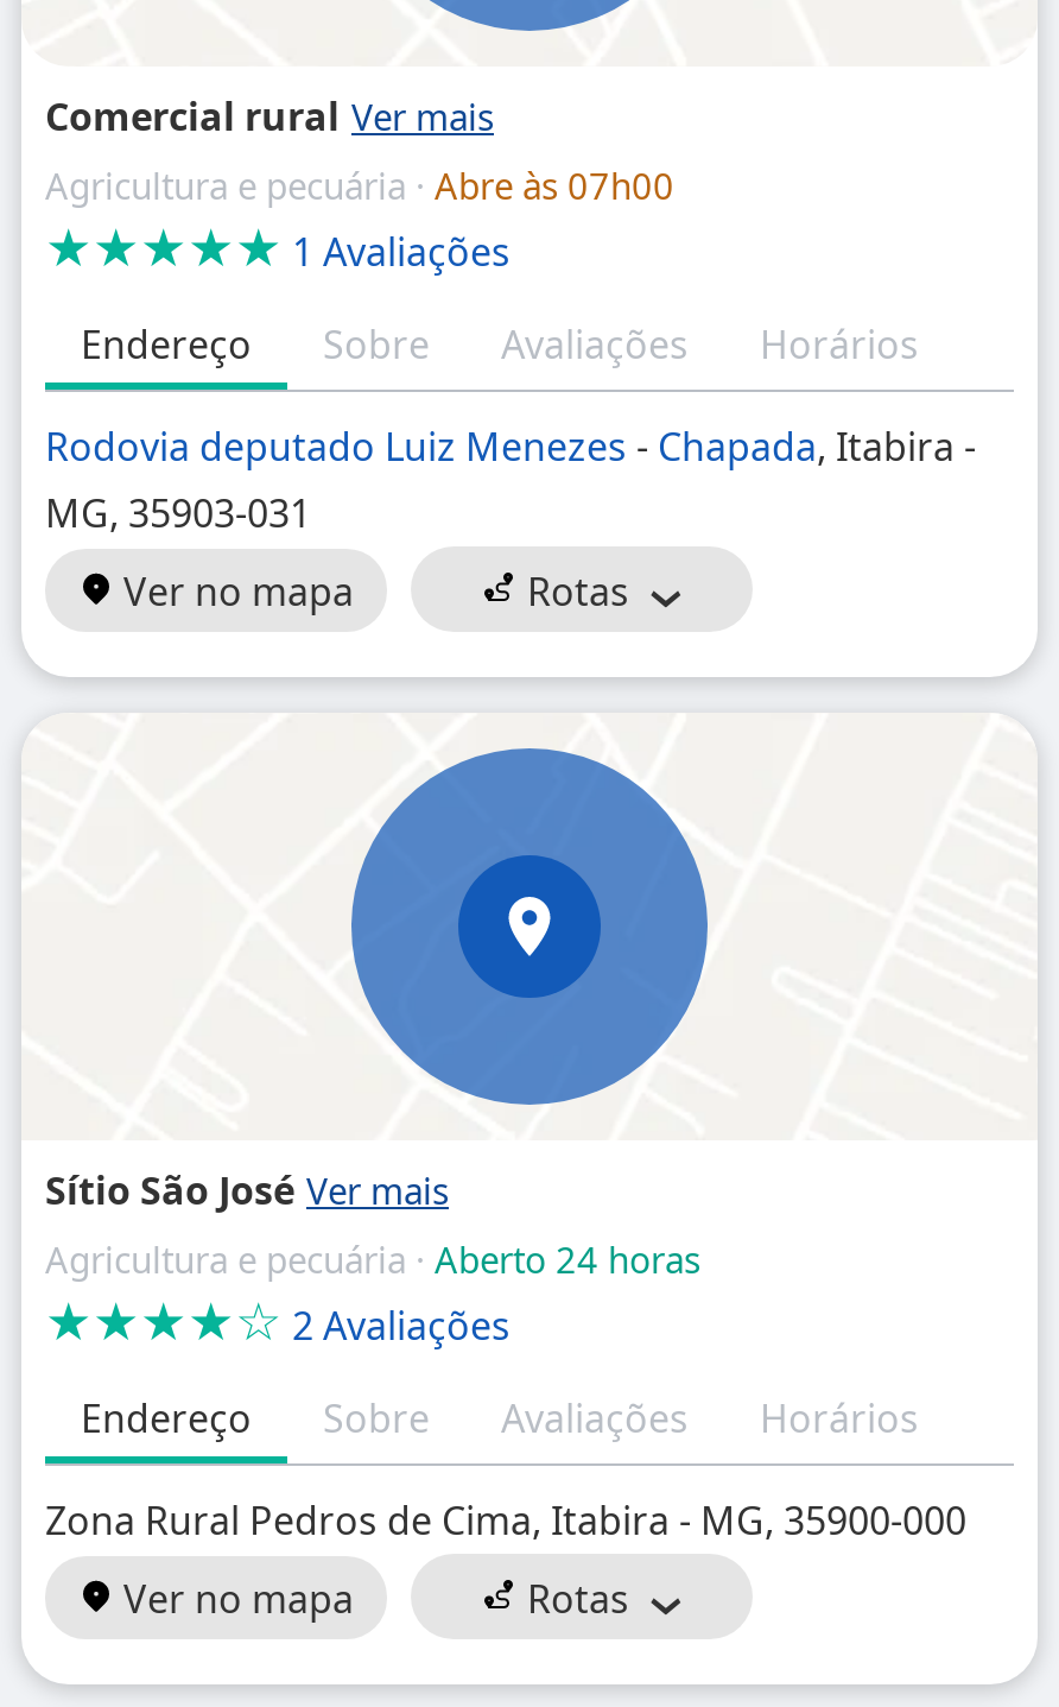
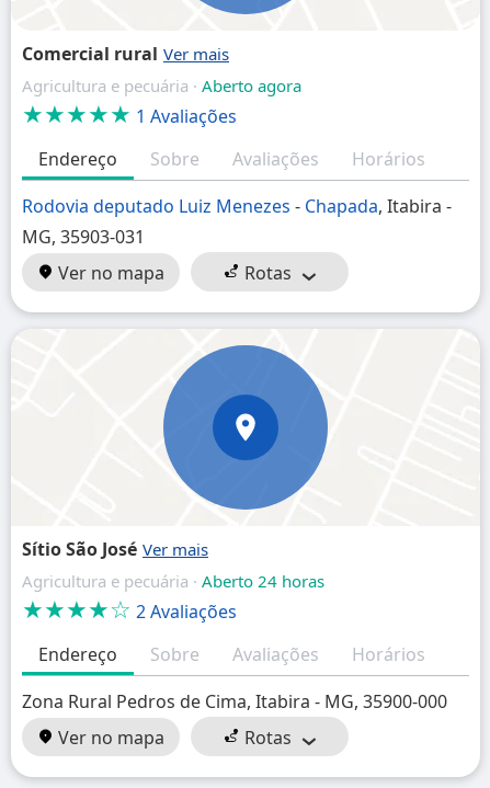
[45,162,674,209] Agricultura e pecuária · Abre às 07h00 -> [22,75,301,96] Agricultura e pecuária · Aberto agora

